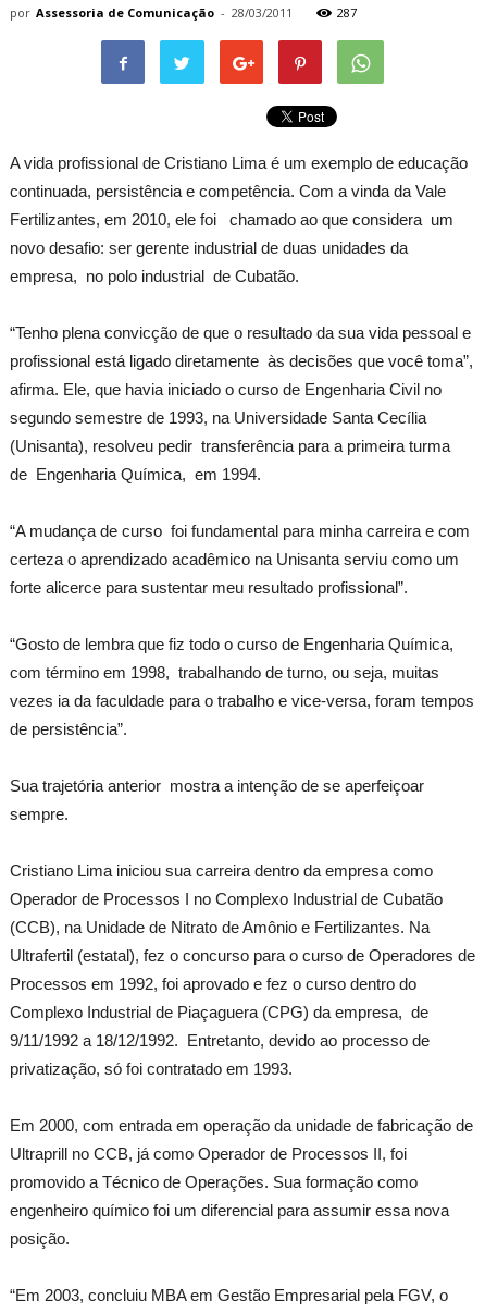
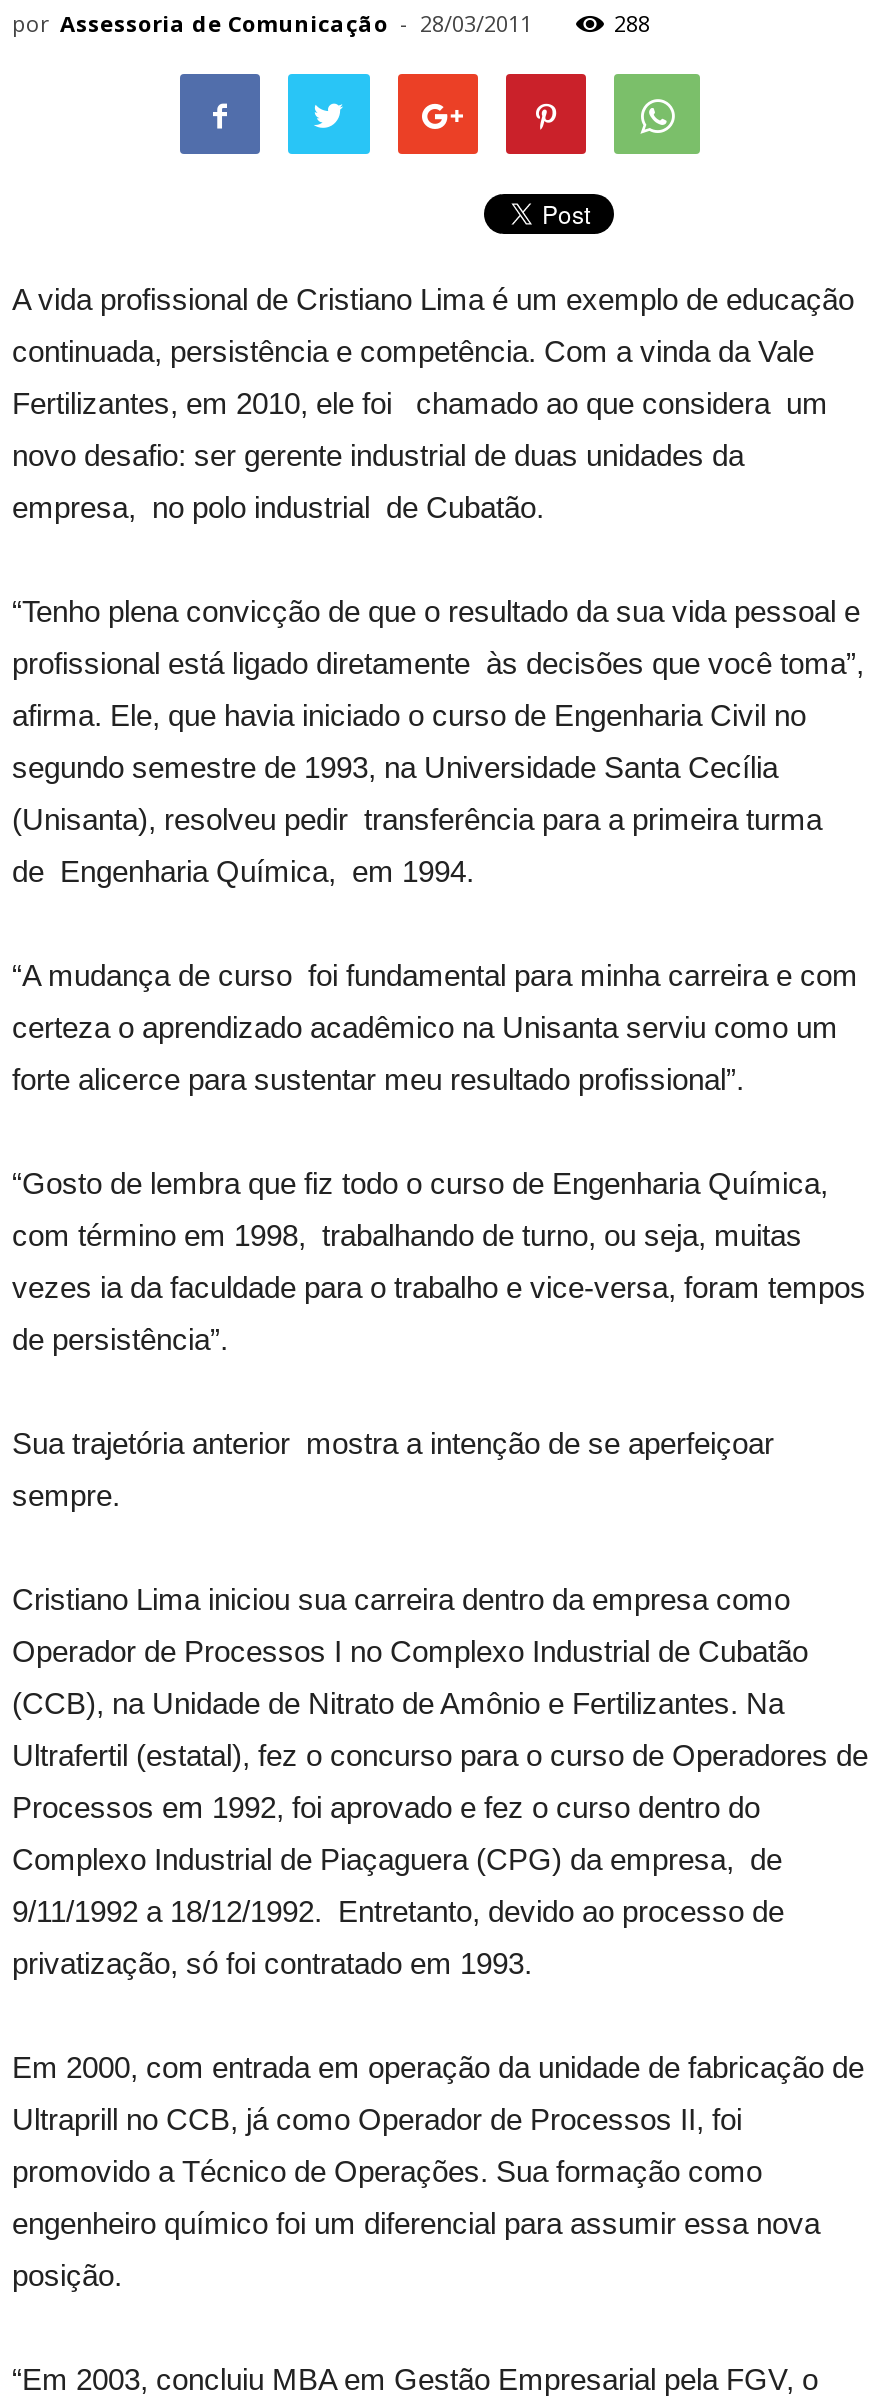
[337,4,357,21] 287 -> [614,8,650,38] 288

